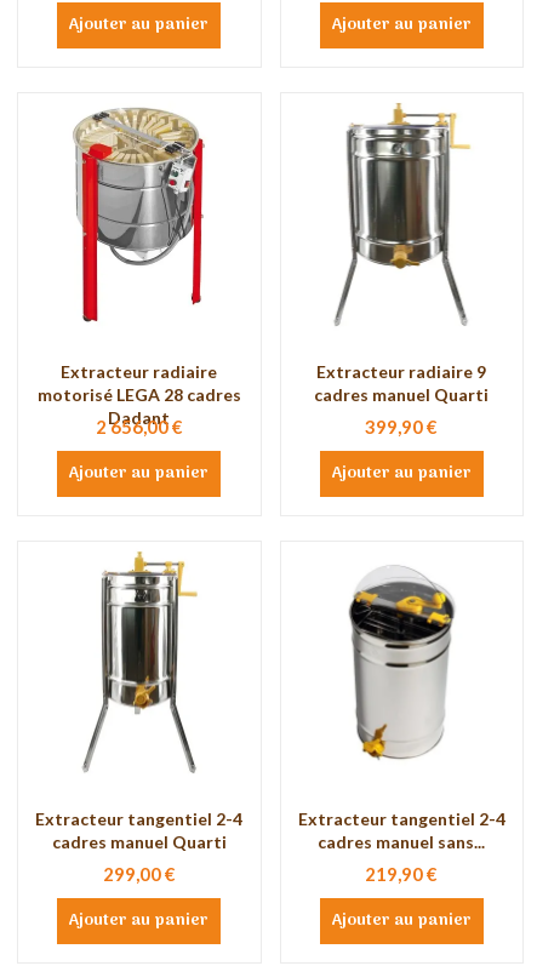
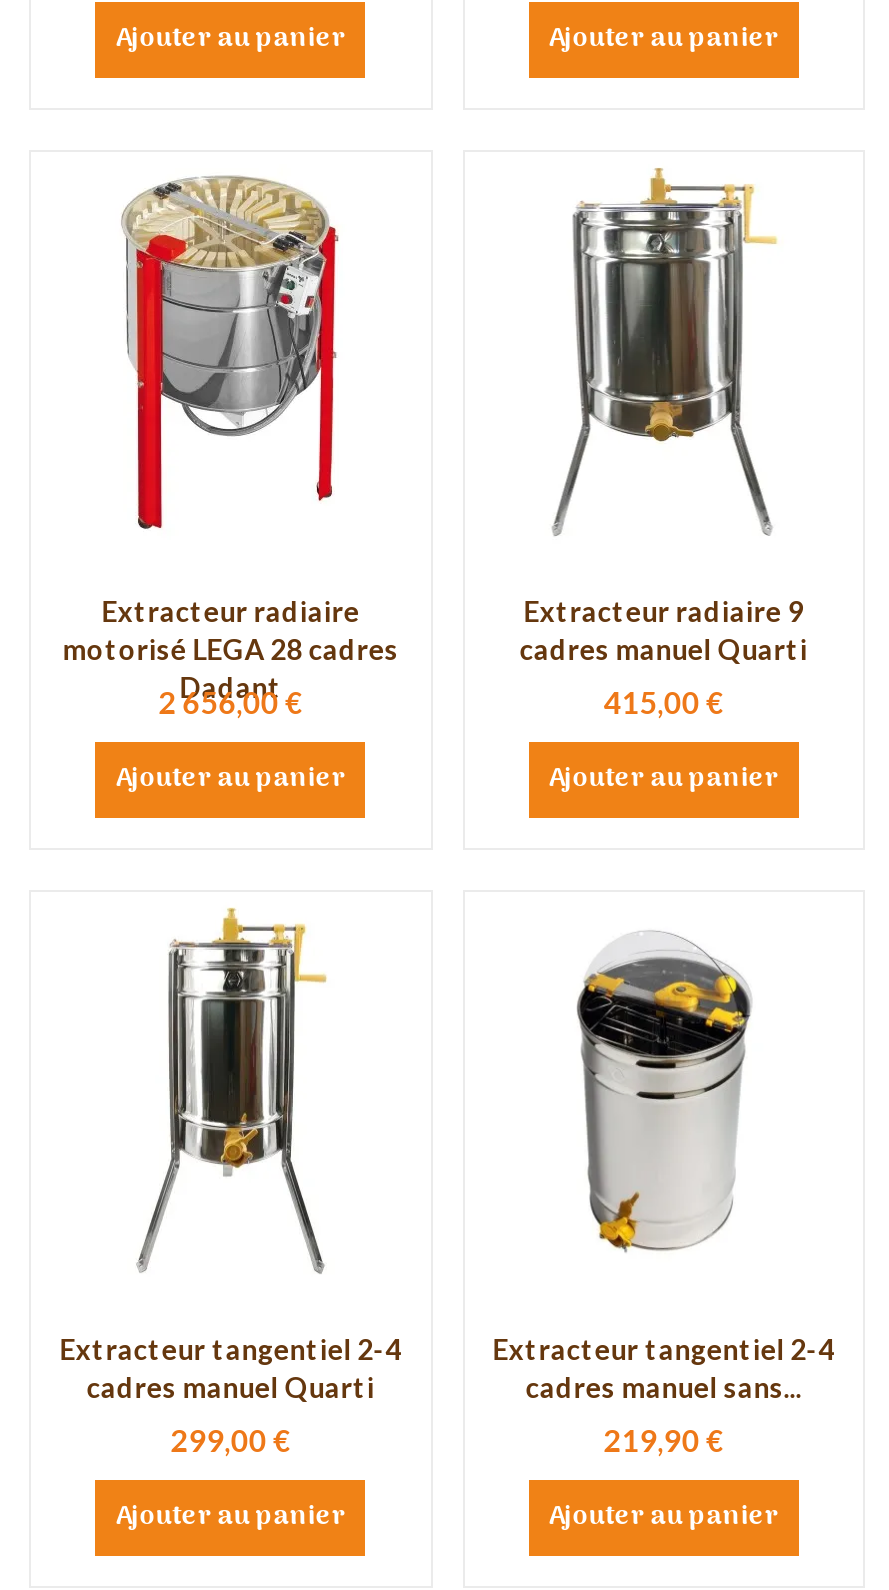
[365,415,438,437] 399,90 € -> [603,683,723,719] 415,00 €

